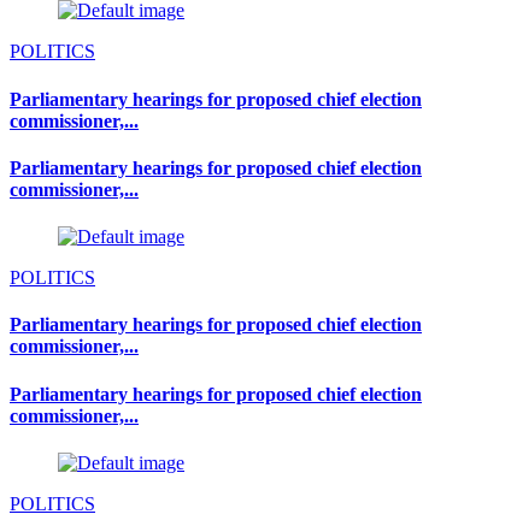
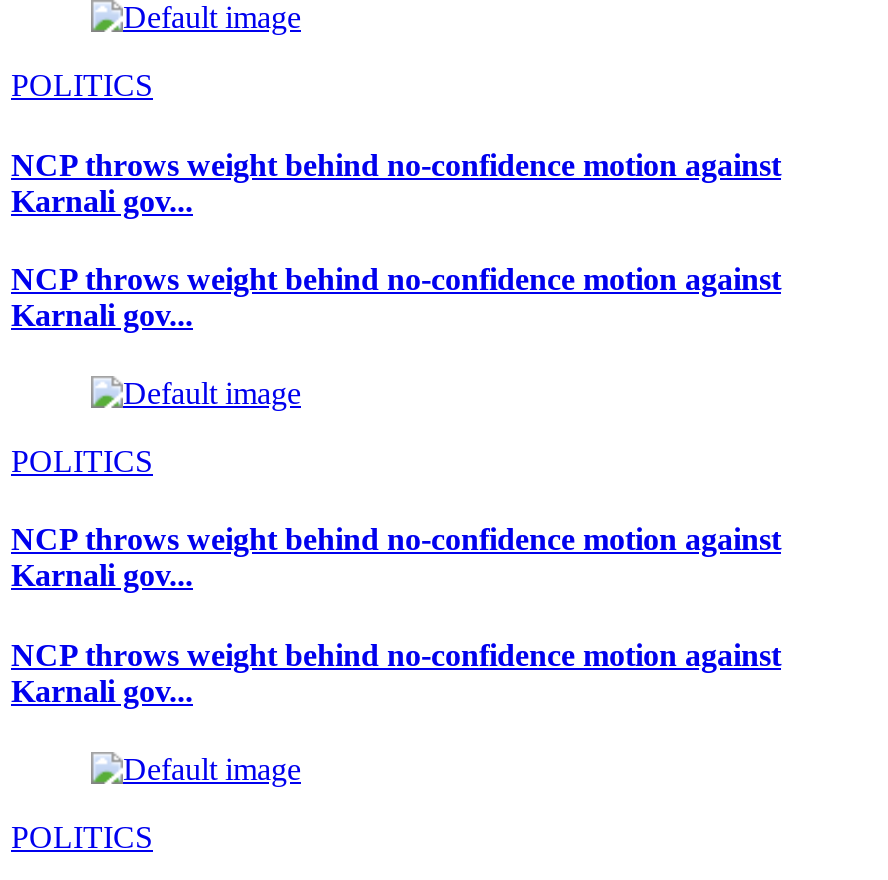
[10,89,422,131] Parliamentary hearings for proposed chief election | commissioner,... -> [11,147,781,217] NCP throws weight behind no-confidence motion against | Karnali gov...
[10,158,422,200] Parliamentary hearings for proposed chief election | commissioner,... -> [11,262,781,332] NCP throws weight behind no-confidence motion against | Karnali gov...
[10,315,422,357] Parliamentary hearings for proposed chief election | commissioner,... -> [11,523,781,593] NCP throws weight behind no-confidence motion against | Karnali gov...
[10,384,422,426] Parliamentary hearings for proposed chief election | commissioner,... -> [11,637,781,707] NCP throws weight behind no-confidence motion against | Karnali gov...

